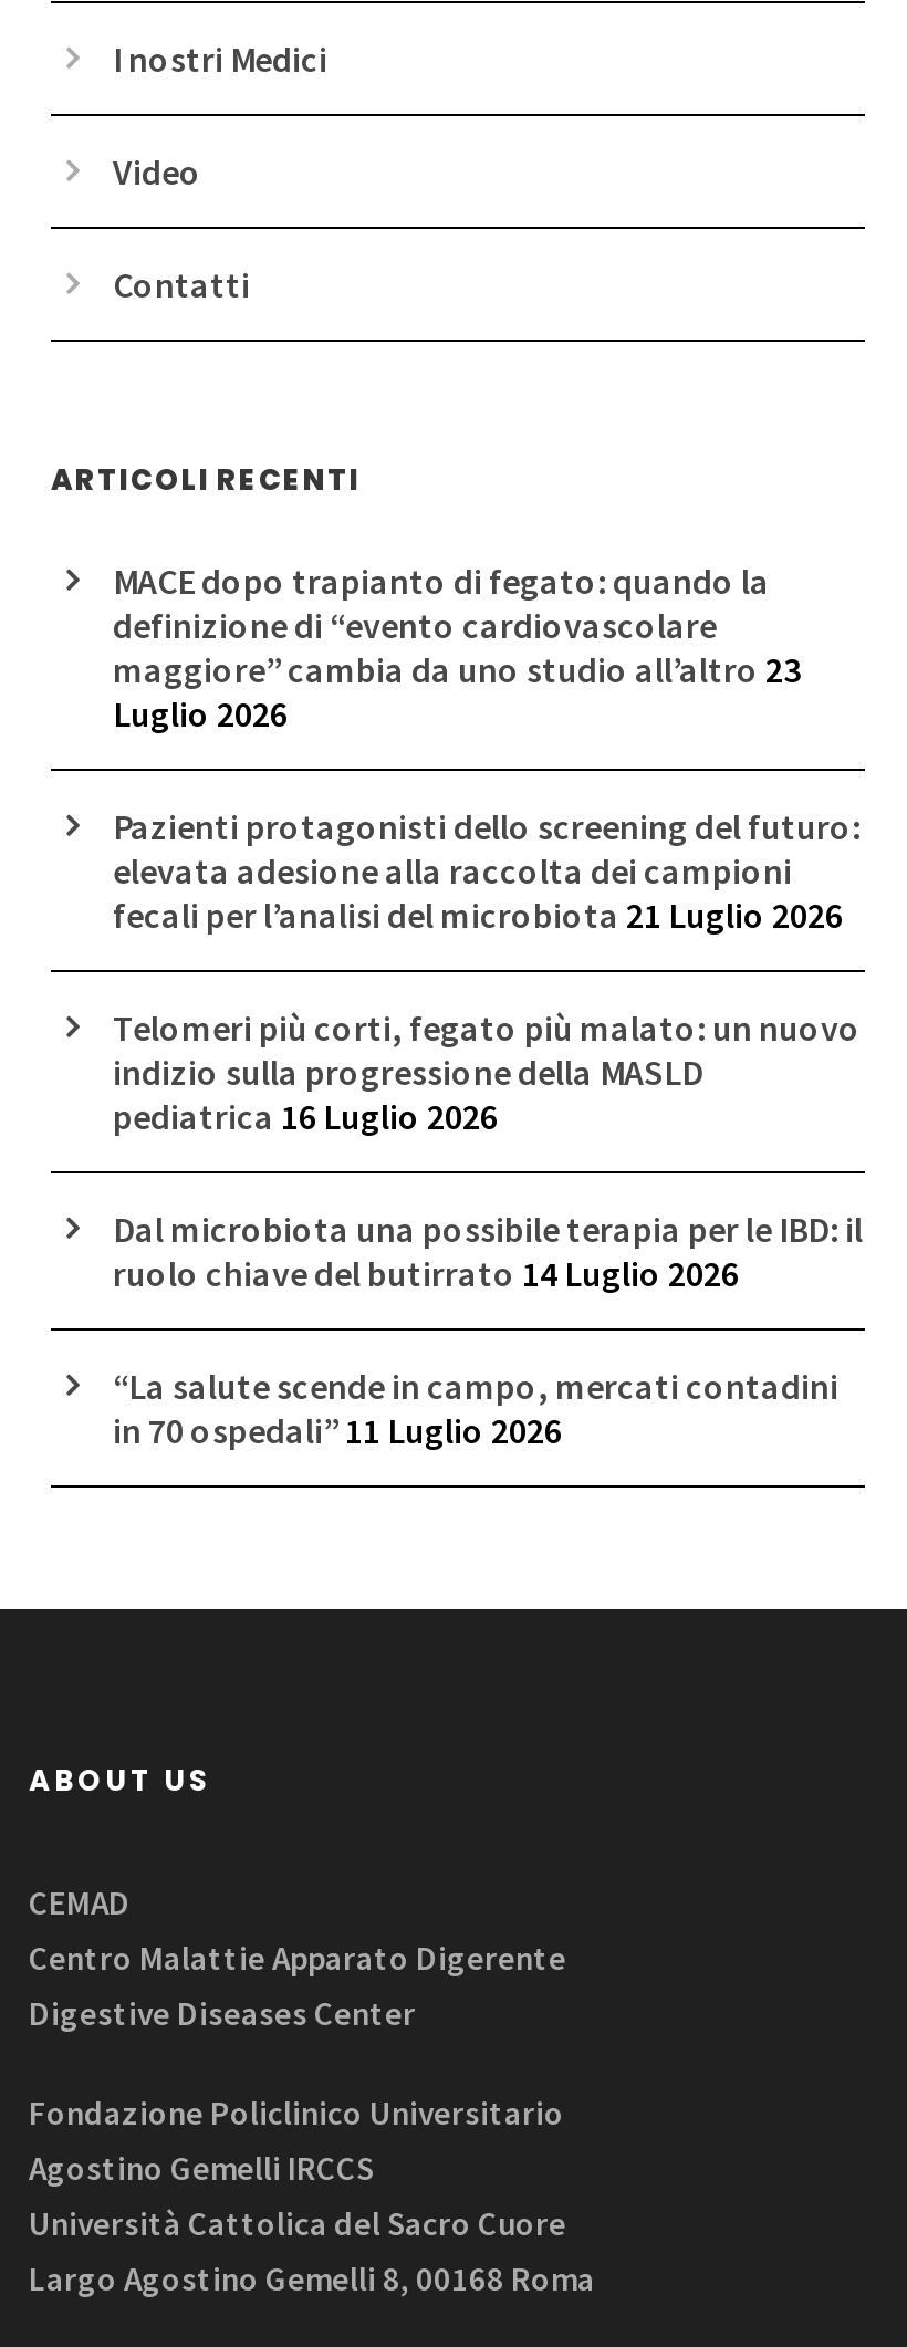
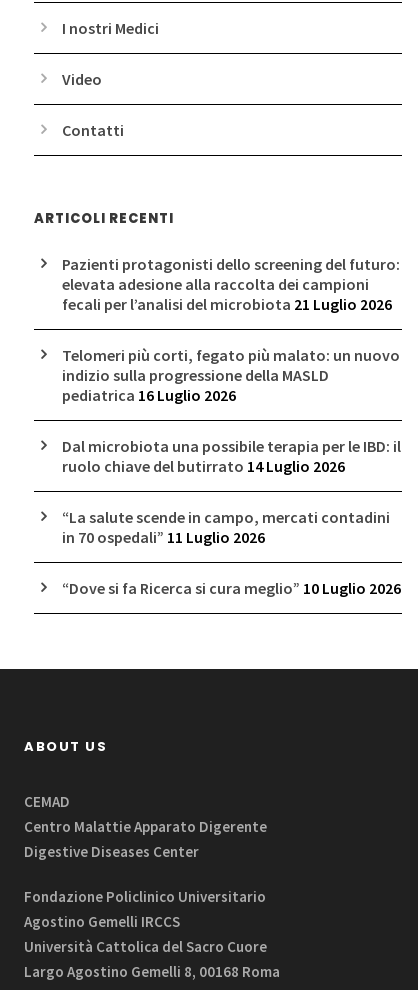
[113,559,801,736] MACE dopo trapianto di fegato: quando la | definizione di “evento cardiovascolare | maggiore” cambia da uno studio all’altro 23 | Luglio 2026 -> none
moved [113,804,863,1452] -> [62,254,401,547]: Pazienti protagonisti dello screening del futuro: | elevata adesione alla raccolta dei campioni | fecali per l’analisi del microbiota 21 Luglio 2026 | ... | “La salute scende in campo, mercati contadini | in 70 ospedali” 11 Luglio 2026
none -> [62,578,401,598] “Dove si fa Ricerca si cura meglio” 10 Luglio 2026

